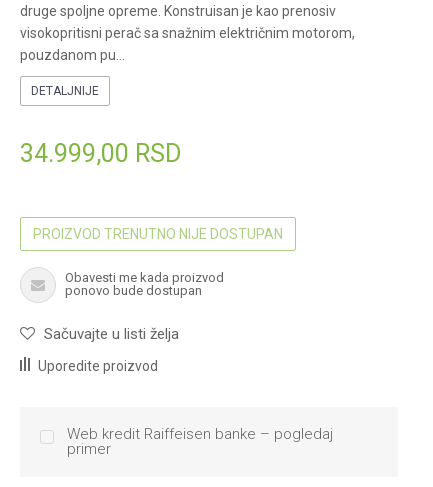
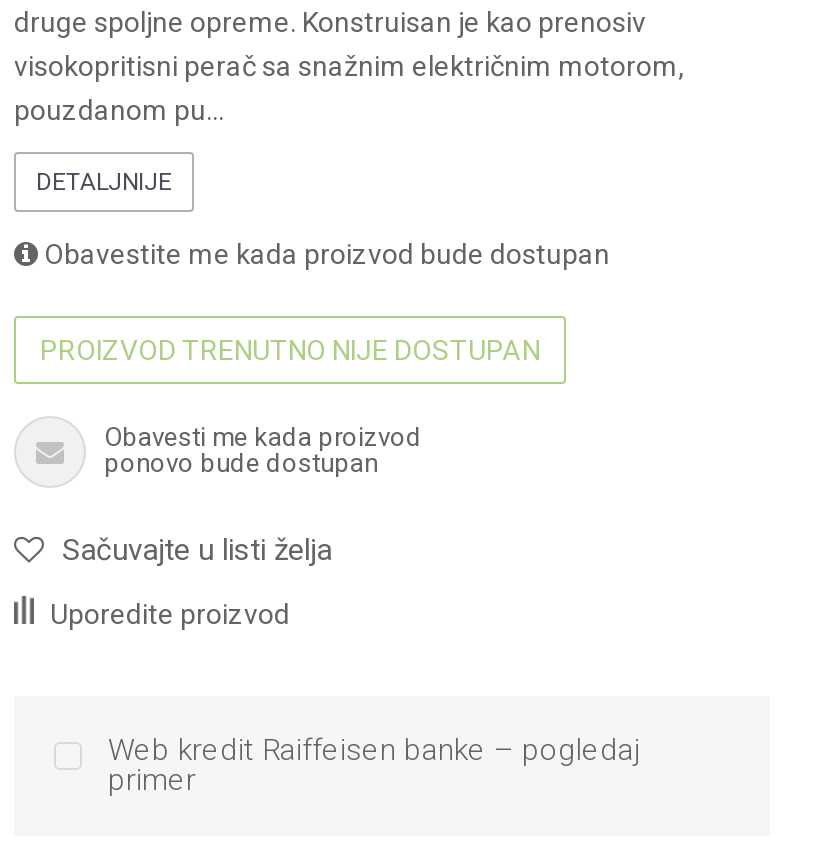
[20,139,181,168] 34.999,00 RSD -> [38,238,610,270] Obavestite me kada proizvod bude dostupan

